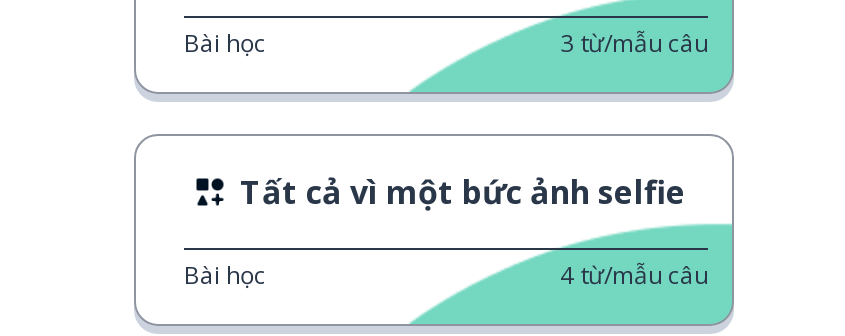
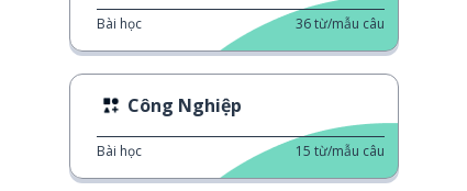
[560,26,708,60] 3 từ/mẫu câu -> [296,14,385,33] 36 từ/mẫu câu
[240,170,686,214] Tất cả vì một bức ảnh selfie -> [127,93,242,117] Công Nghiệp
[560,258,708,292] 4 từ/mẫu câu -> [296,141,385,160] 15 từ/mẫu câu

